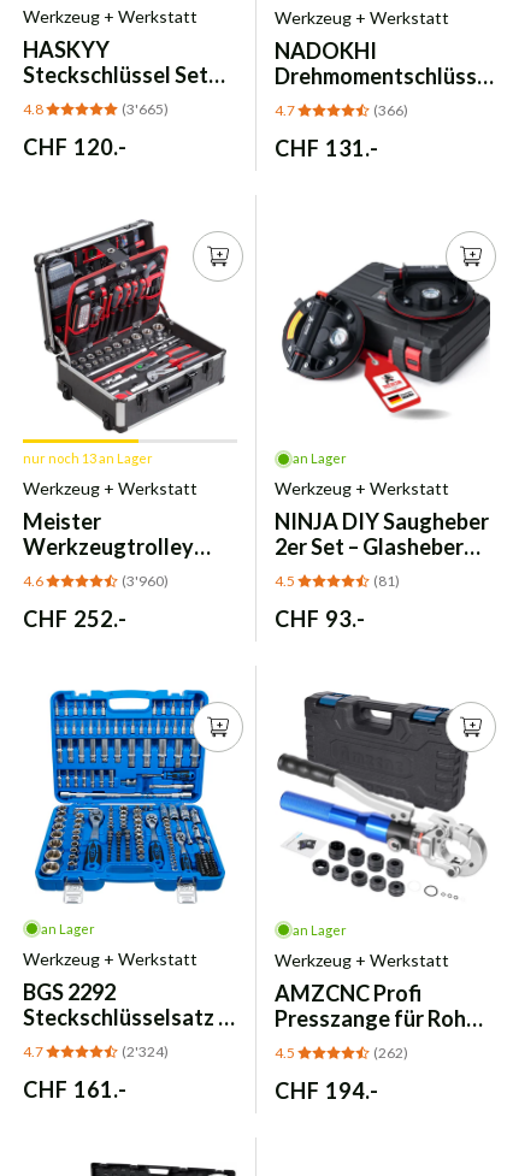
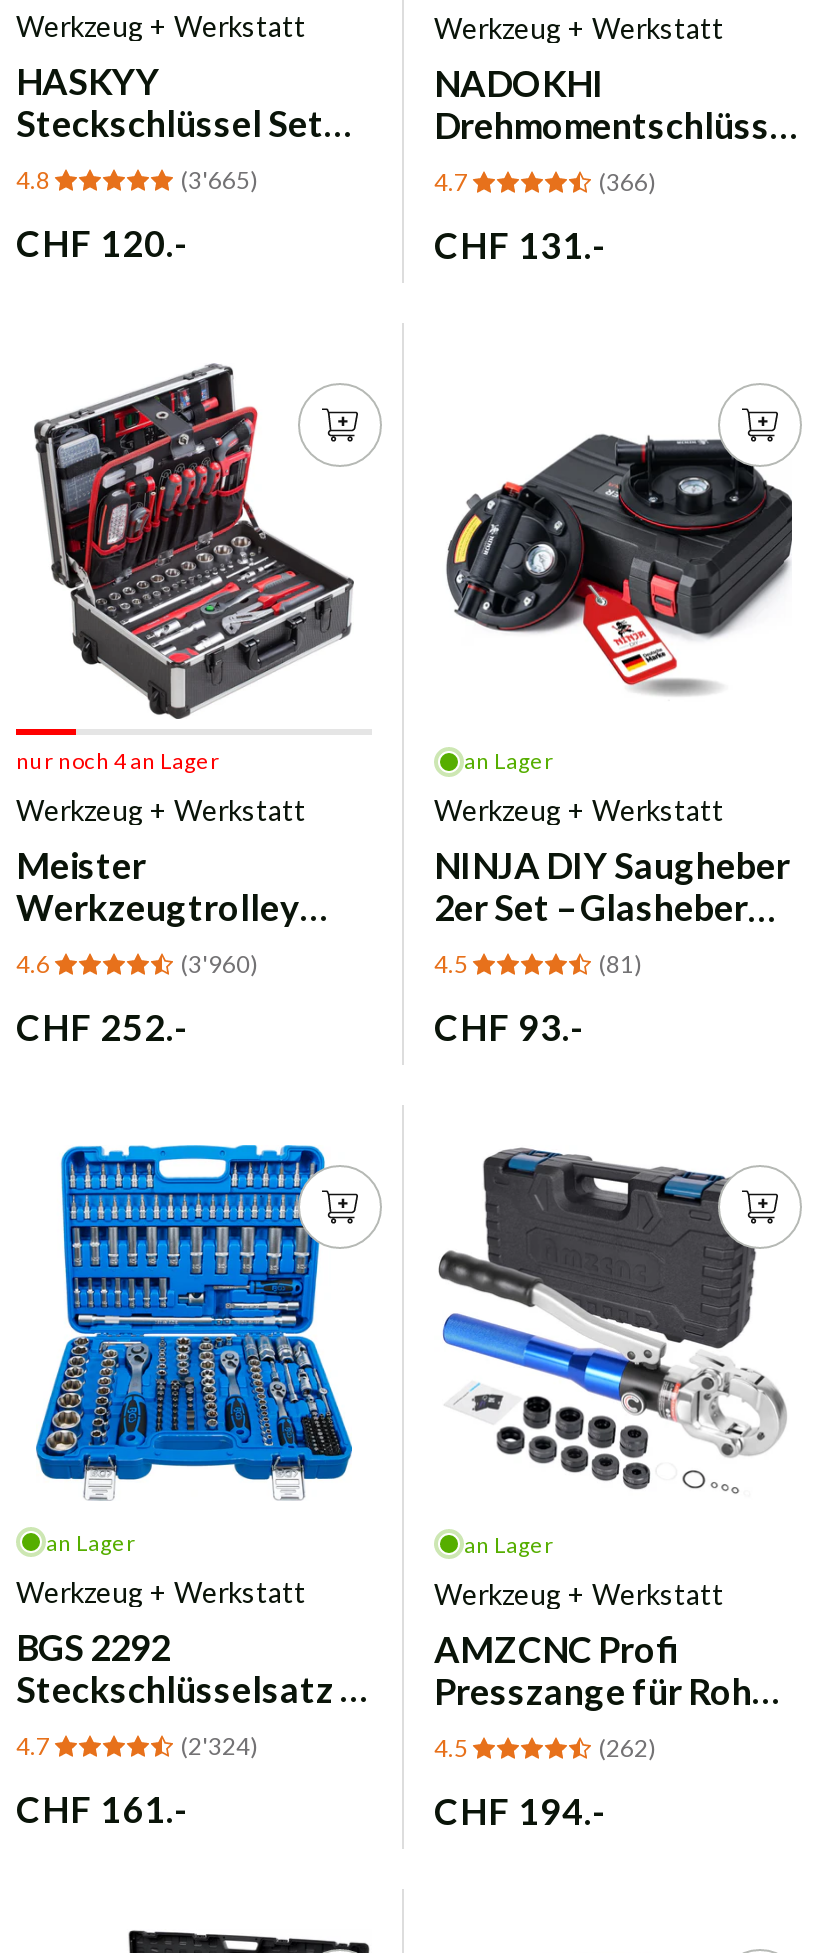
[23,450,153,466] nur noch 13 an Lager -> [16,747,220,773] nur noch 4 an Lager

